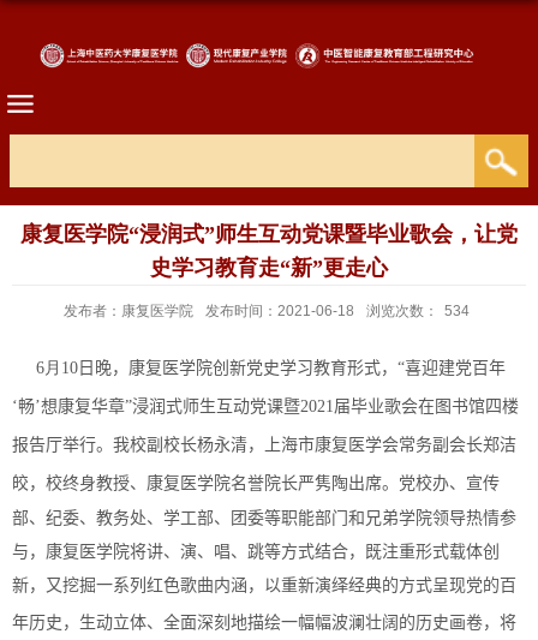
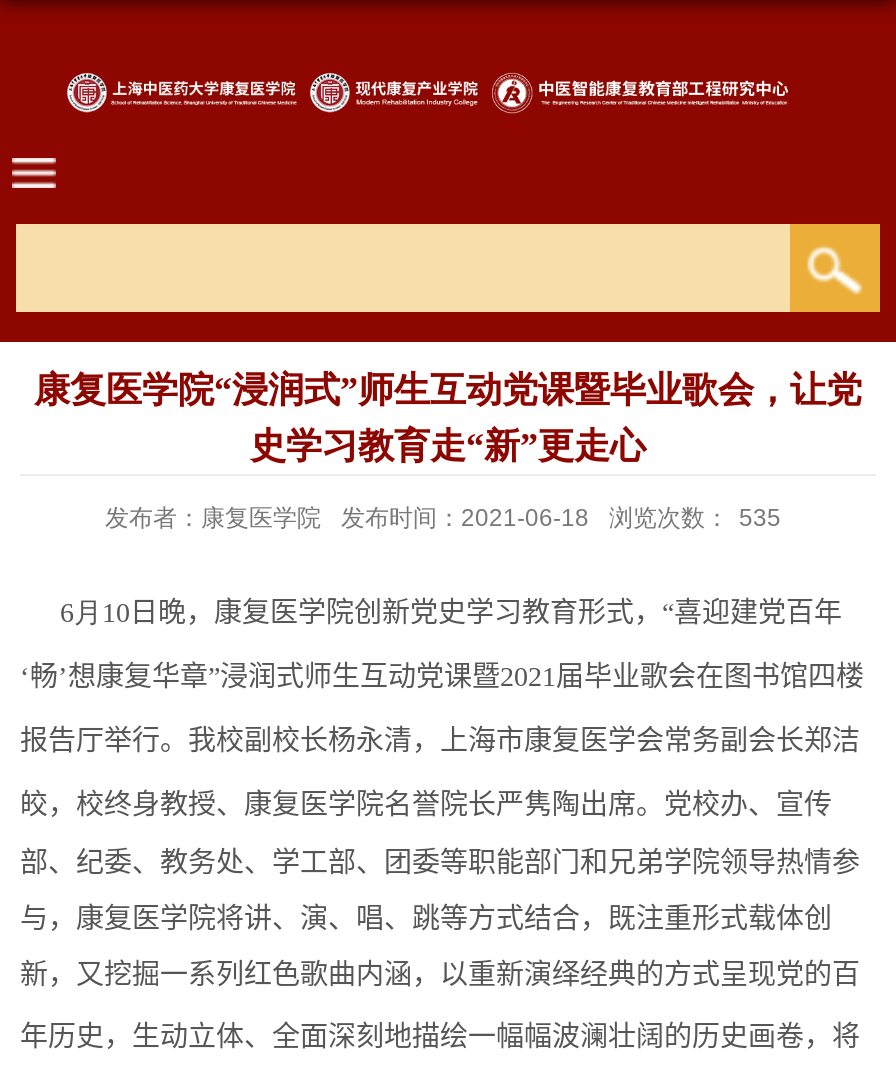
[63,303,469,319] 发布者：康复医学院 发布时间：2021-06-18 浏览次数： 534 -> [105,504,781,532] 发布者：康复医学院 发布时间：2021-06-18 浏览次数： 535

